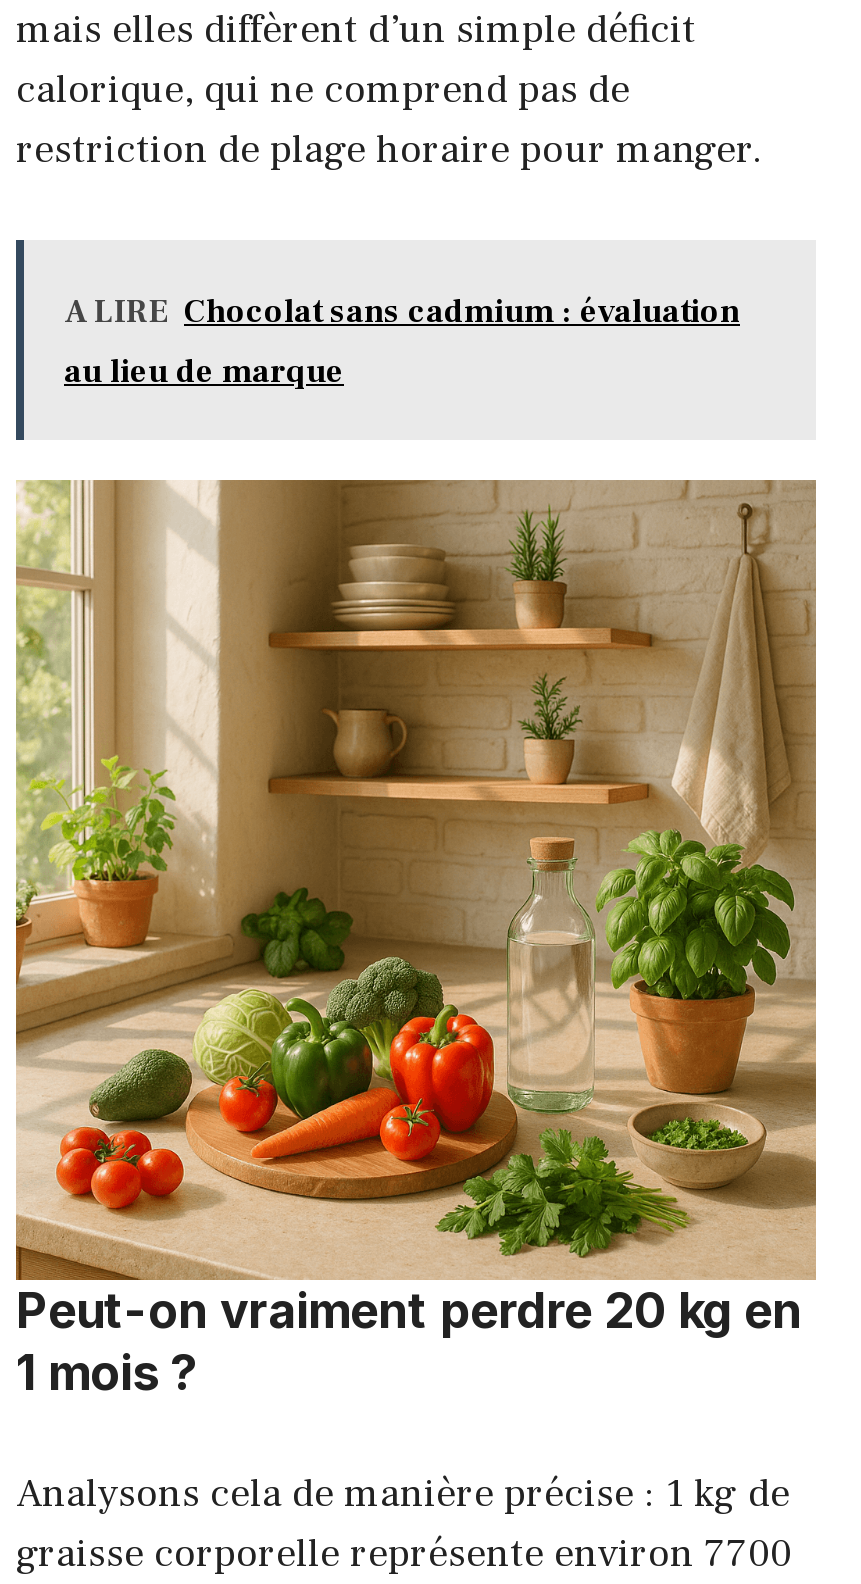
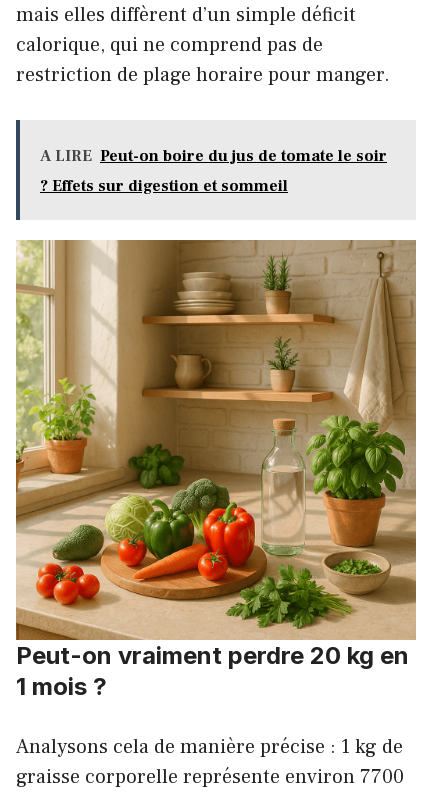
[64,292,740,332] A LIRE Chocolat sans cadmium : évaluation -> [40,146,387,166] A LIRE Peut-on boire du jus de tomate le soir
[64,352,344,392] au lieu de marque -> [40,176,288,196] ? Effets sur digestion et sommeil

